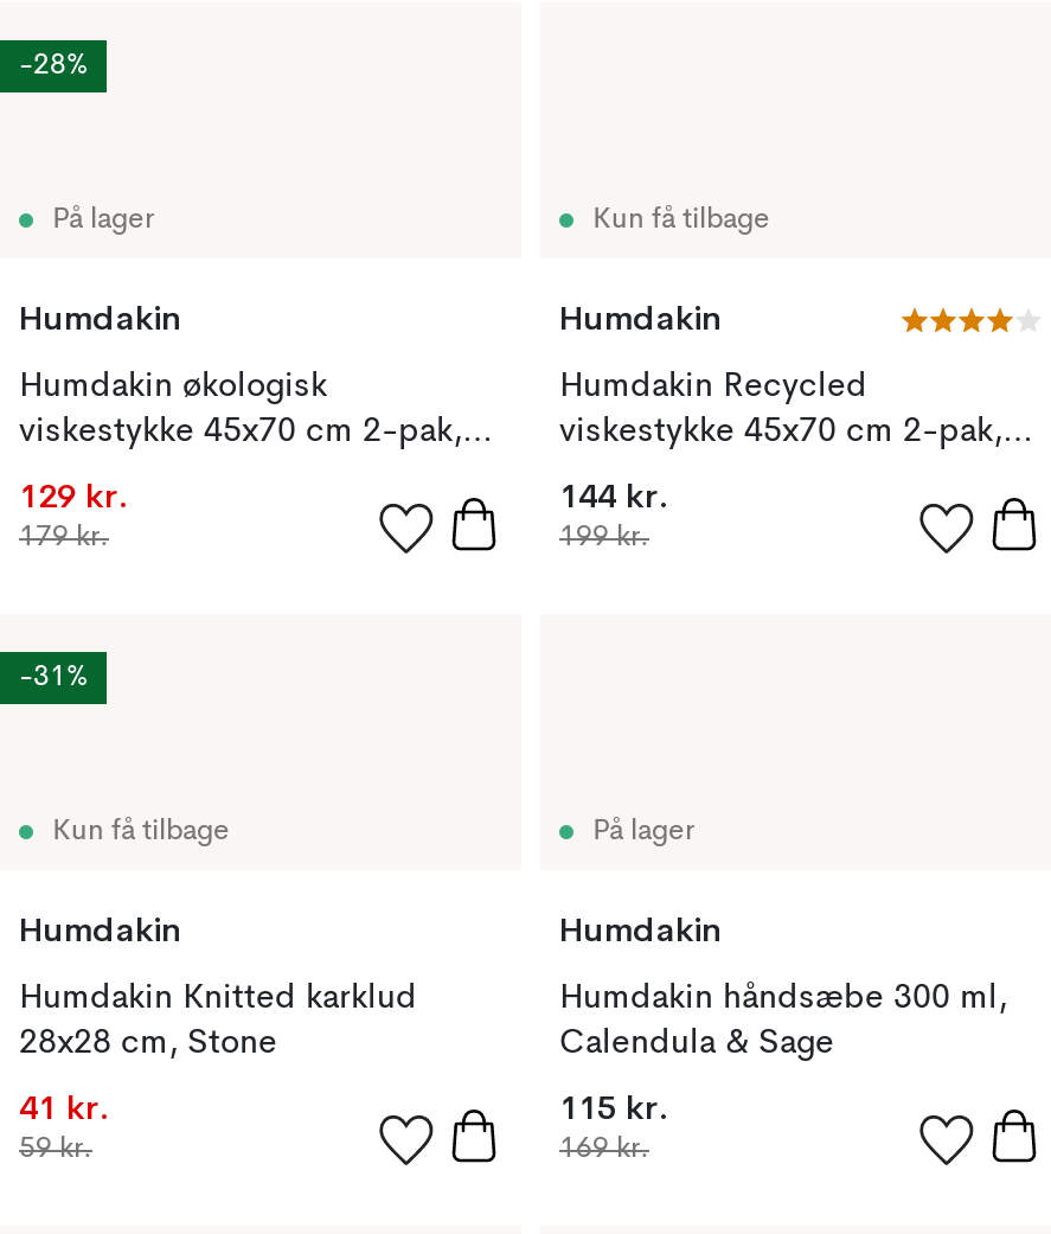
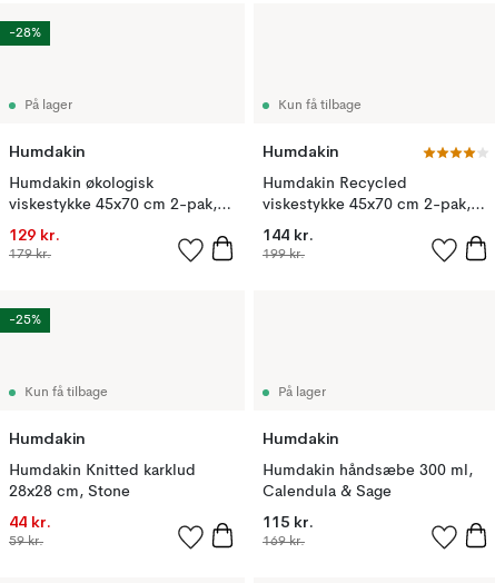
[19,664,88,692] -31% -> [9,314,41,327] -25%
[19,1086,109,1128] 41 kr. -> [9,512,51,532] 44 kr.

